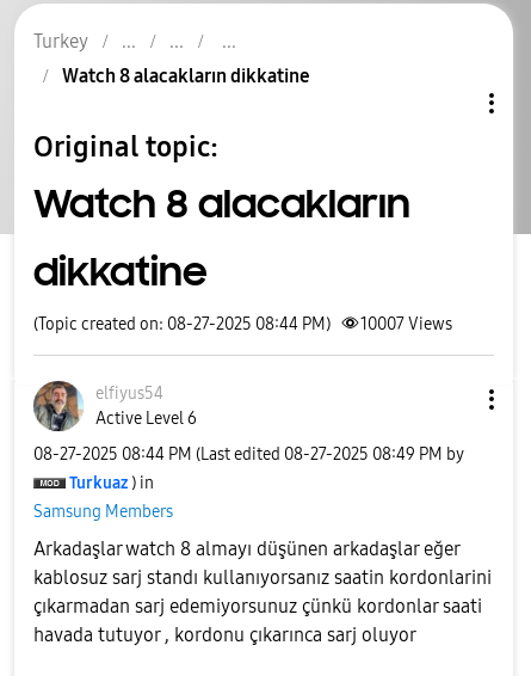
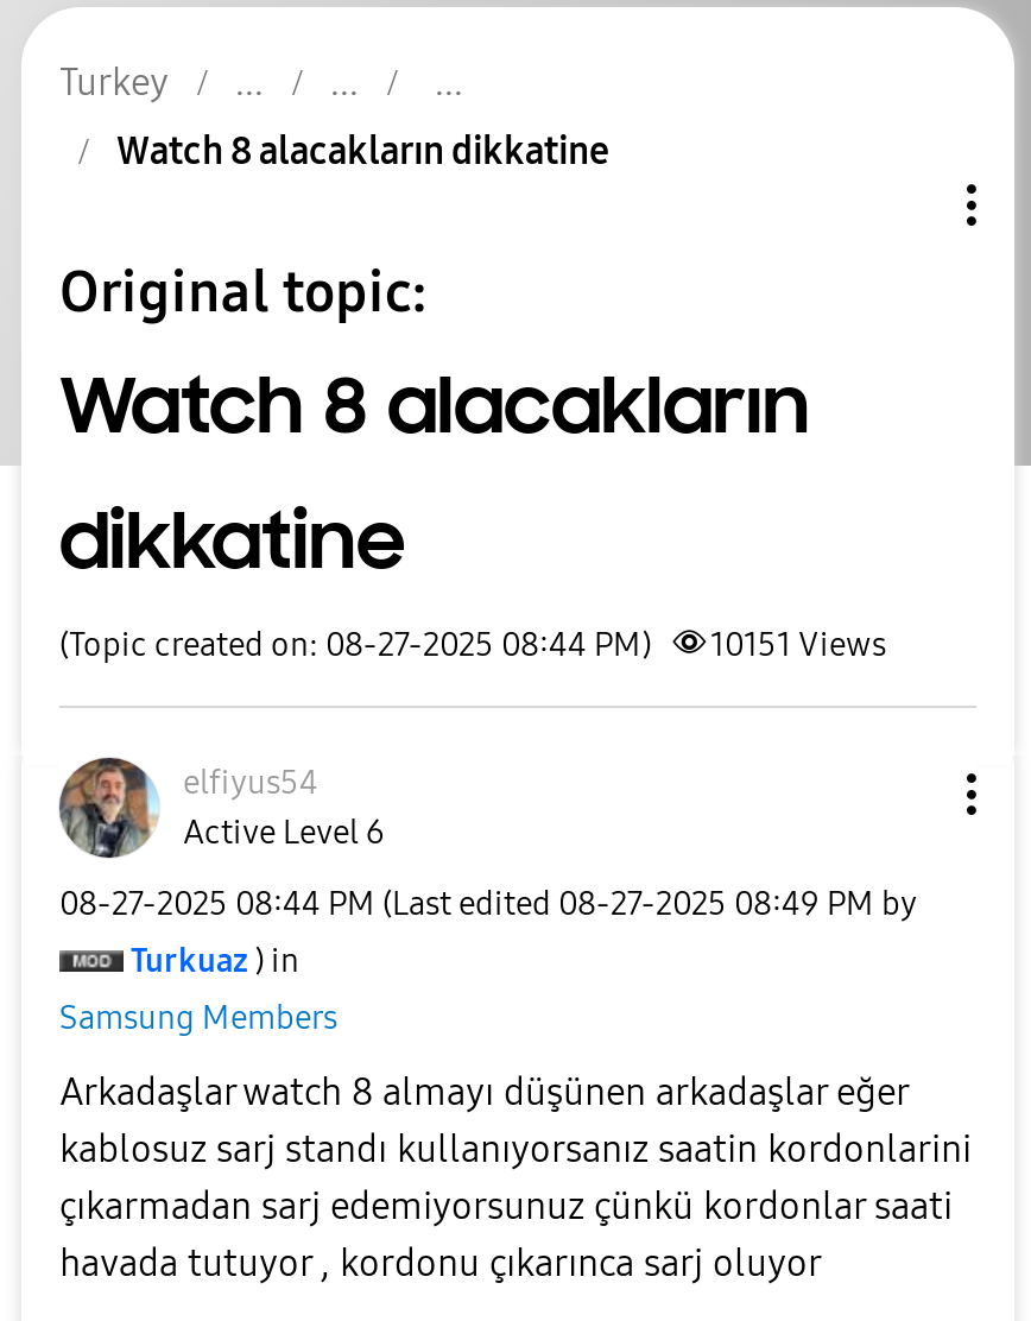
[33,314,452,334] (Topic created on: 08-27-2025 08:44 PM) 10007 Views -> [59,625,886,665] (Topic created on: 08-27-2025 08:44 PM) 10151 Views

